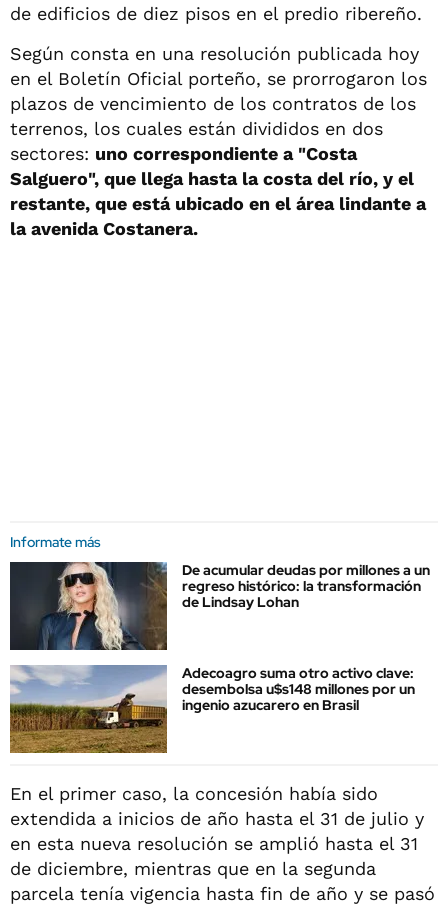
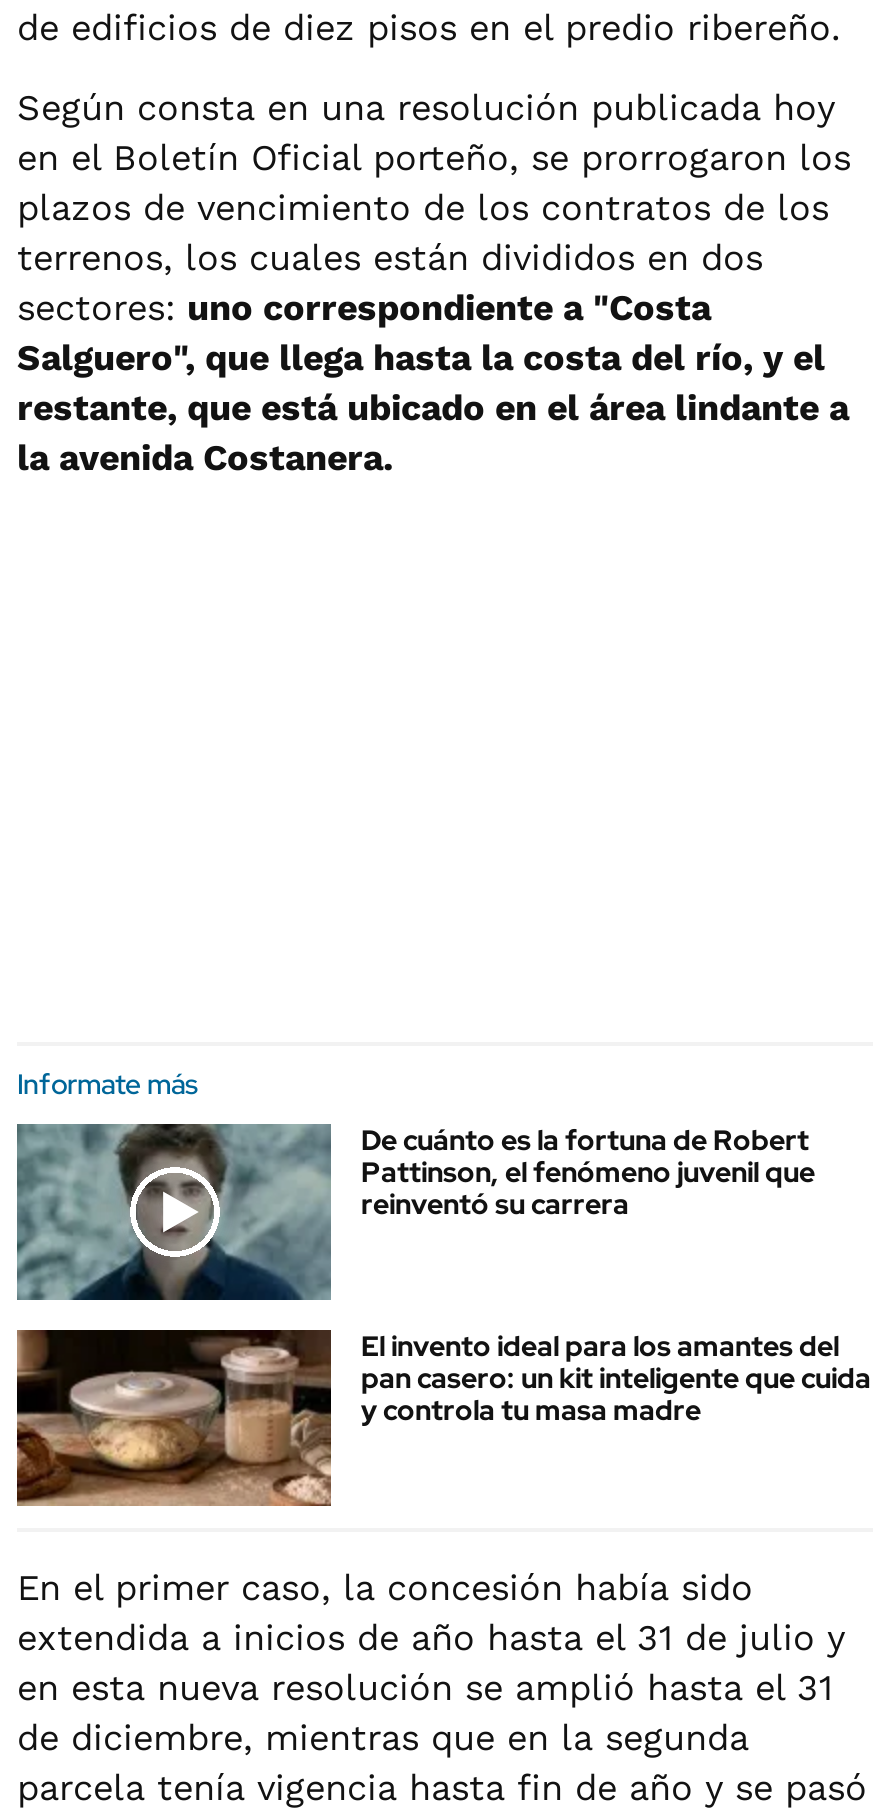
[9,561,430,651] [image] | De acumular deudas por millones a un | regreso histórico: la transformación | de Lindsay Lohan -> [15,1122,815,1302] [image] | De cuánto es la fortuna de Robert | Pattinson, el fenómeno juvenil que | reinventó su carrera
[9,664,415,754] [image] | Adecoagro suma otro activo clave: | desembolsa u$s148 millones por un | ingenio azucarero en Brasil -> [15,1328,871,1506] [image] | El invento ideal para los amantes del | pan casero: un kit inteligente que cuida | y controla tu masa madre

